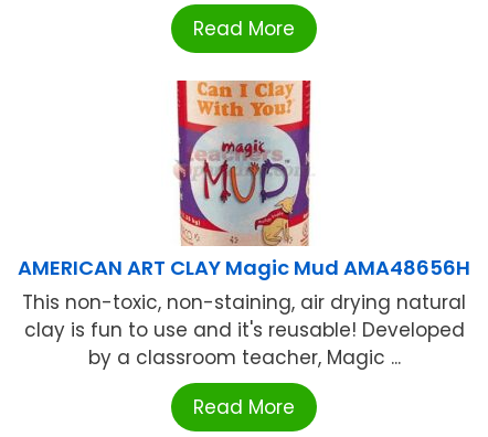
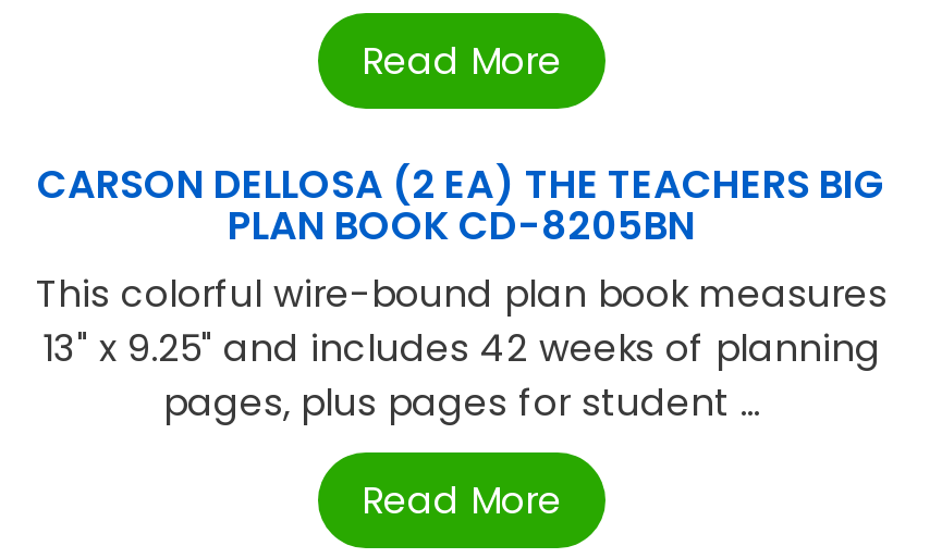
[18,253,470,370] AMERICAN ART CLAY Magic Mud AMA48656H | This non-toxic, non-staining, air drying natural | clay is fun to use and it's reusable! Developed | by a classroom teacher, Magic ... -> [36,156,888,427] CARSON DELLOSA (2 EA) THE TEACHERS BIG | PLAN BOOK CD-8205BN | This colorful wire-bound plan book measures | 13" x 9.25" and includes 42 weeks of planning | pages, plus pages for student ...

